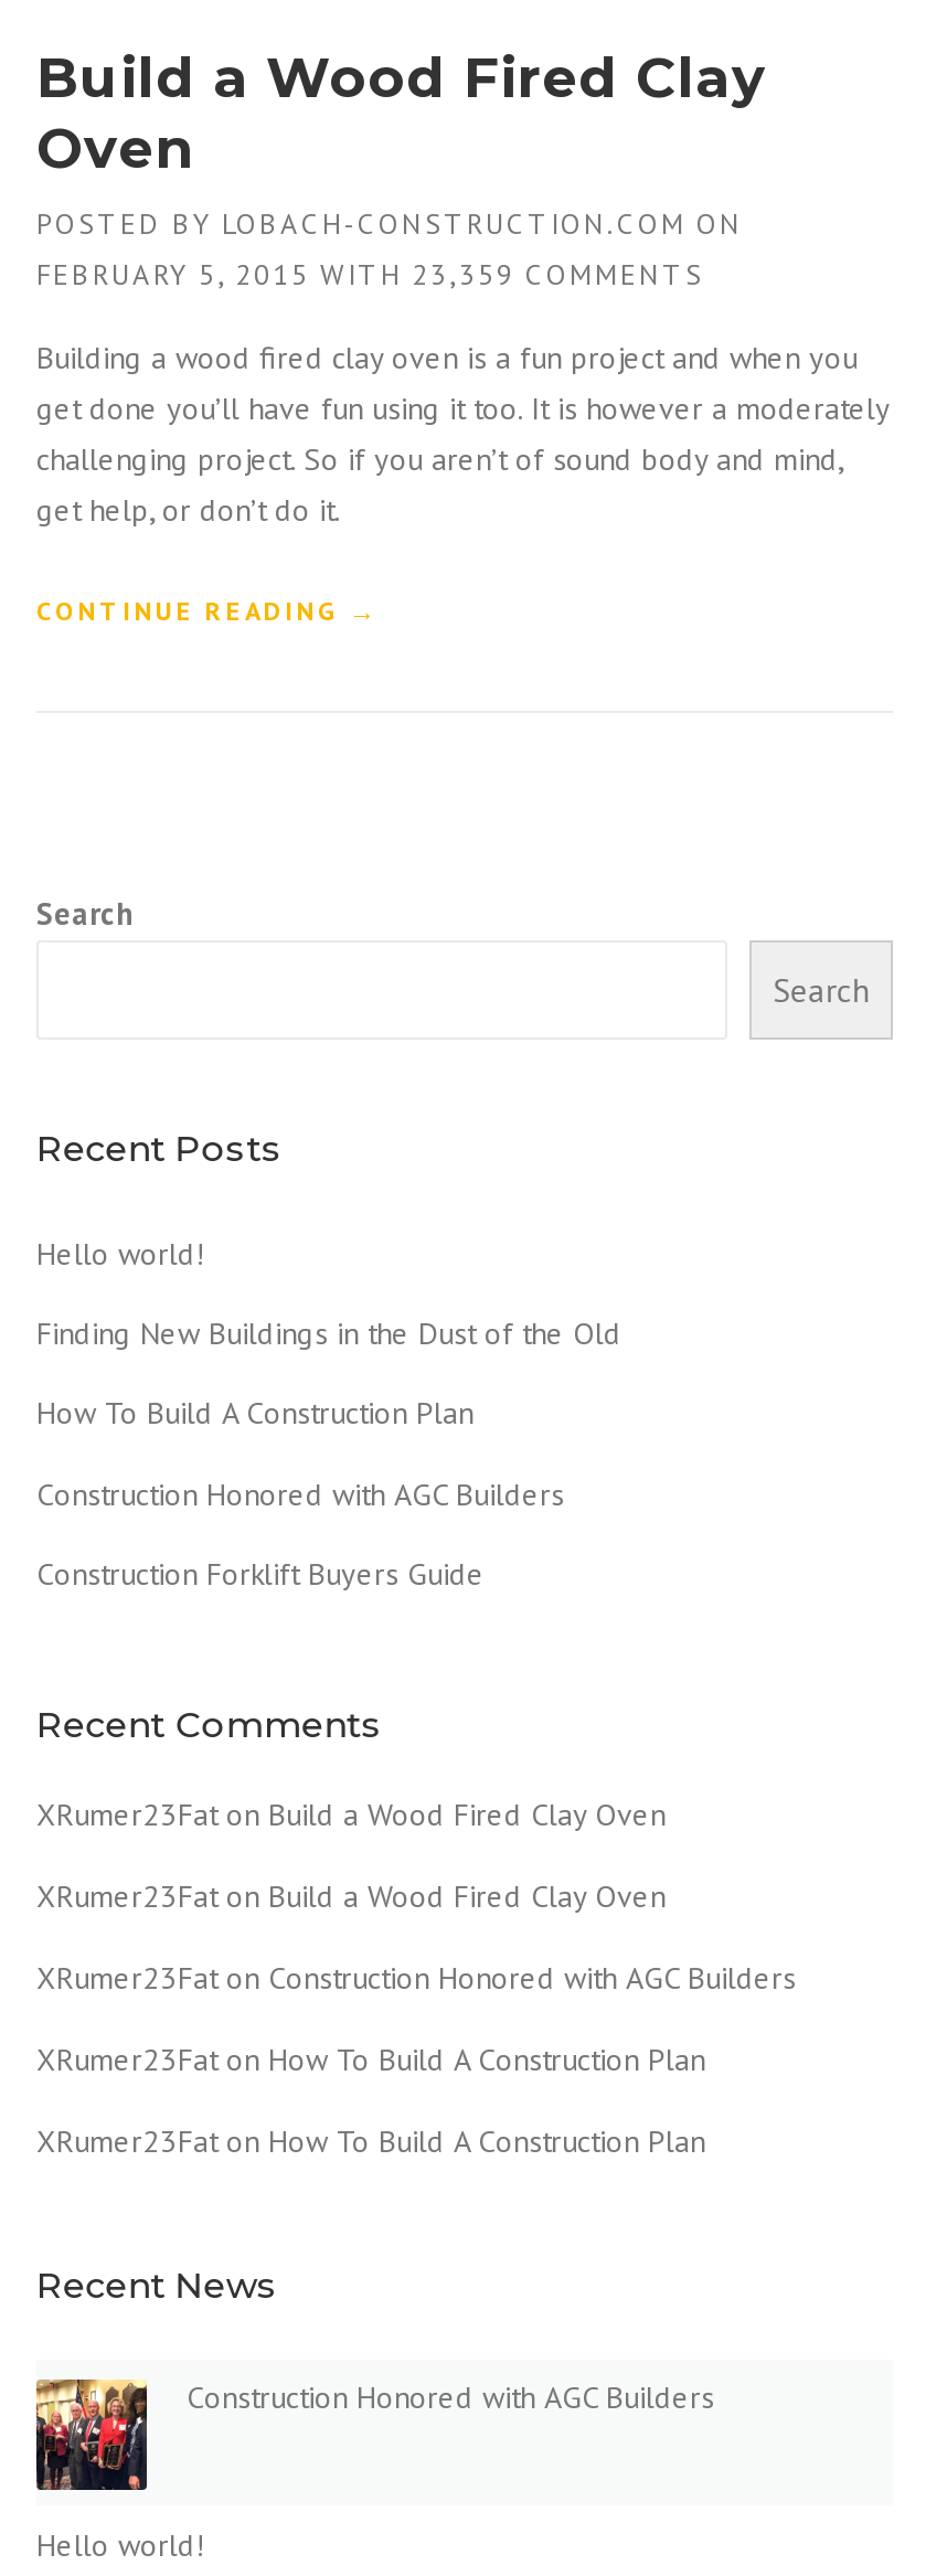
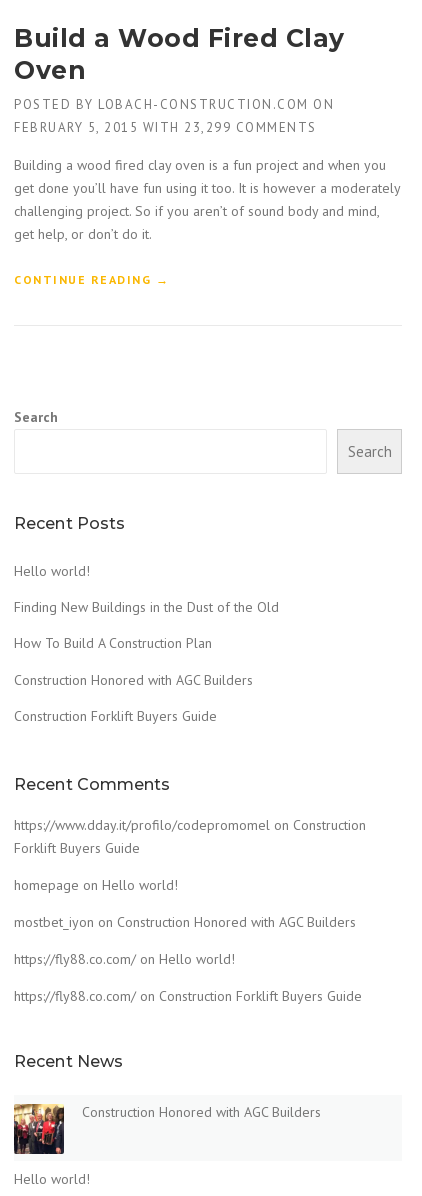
[36,256,704,294] FEBRUARY 5, 2015 WITH 23,359 COMMENTS -> [14,119,316,136] FEBRUARY 5, 2015 WITH 23,299 COMMENTS
[36,1794,666,1833] XRumer23Fat on Build a Wood Fired Clay Oven -> [14,816,366,857] https://www.dday.it/profilo/codepromomel on Construction | Forklift Buyers Guide
[36,1875,666,1915] XRumer23Fat on Build a Wood Fired Clay Oven -> [14,876,178,894] homepage on Hello world!
[36,1957,796,1997] XRumer23Fat on Construction Honored with AGC Builders -> [14,913,356,931] mostbet_iyon on Construction Honored with AGC Builders
[36,2039,705,2078] XRumer23Fat on How To Build A Construction Plan -> [14,950,235,968] https://fly88.co.com/ on Hello world!
[36,2120,705,2160] XRumer23Fat on How To Build A Construction Plan -> [14,987,362,1005] https://fly88.co.com/ on Construction Forklift Buyers Guide

